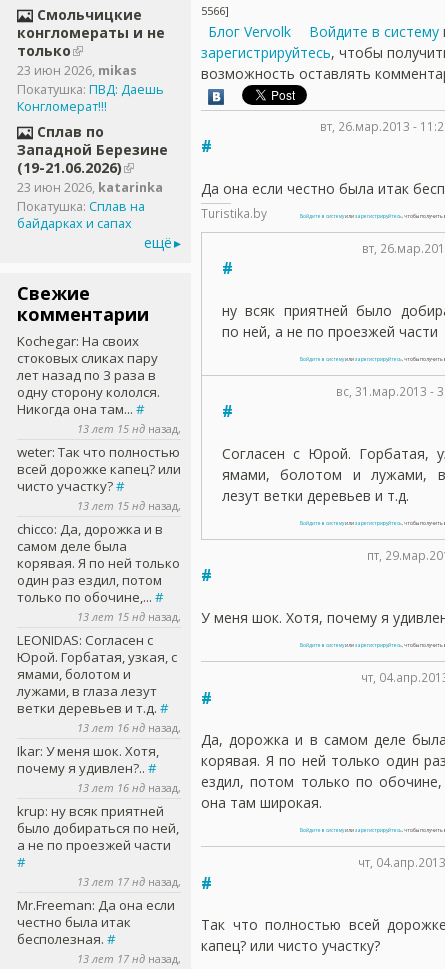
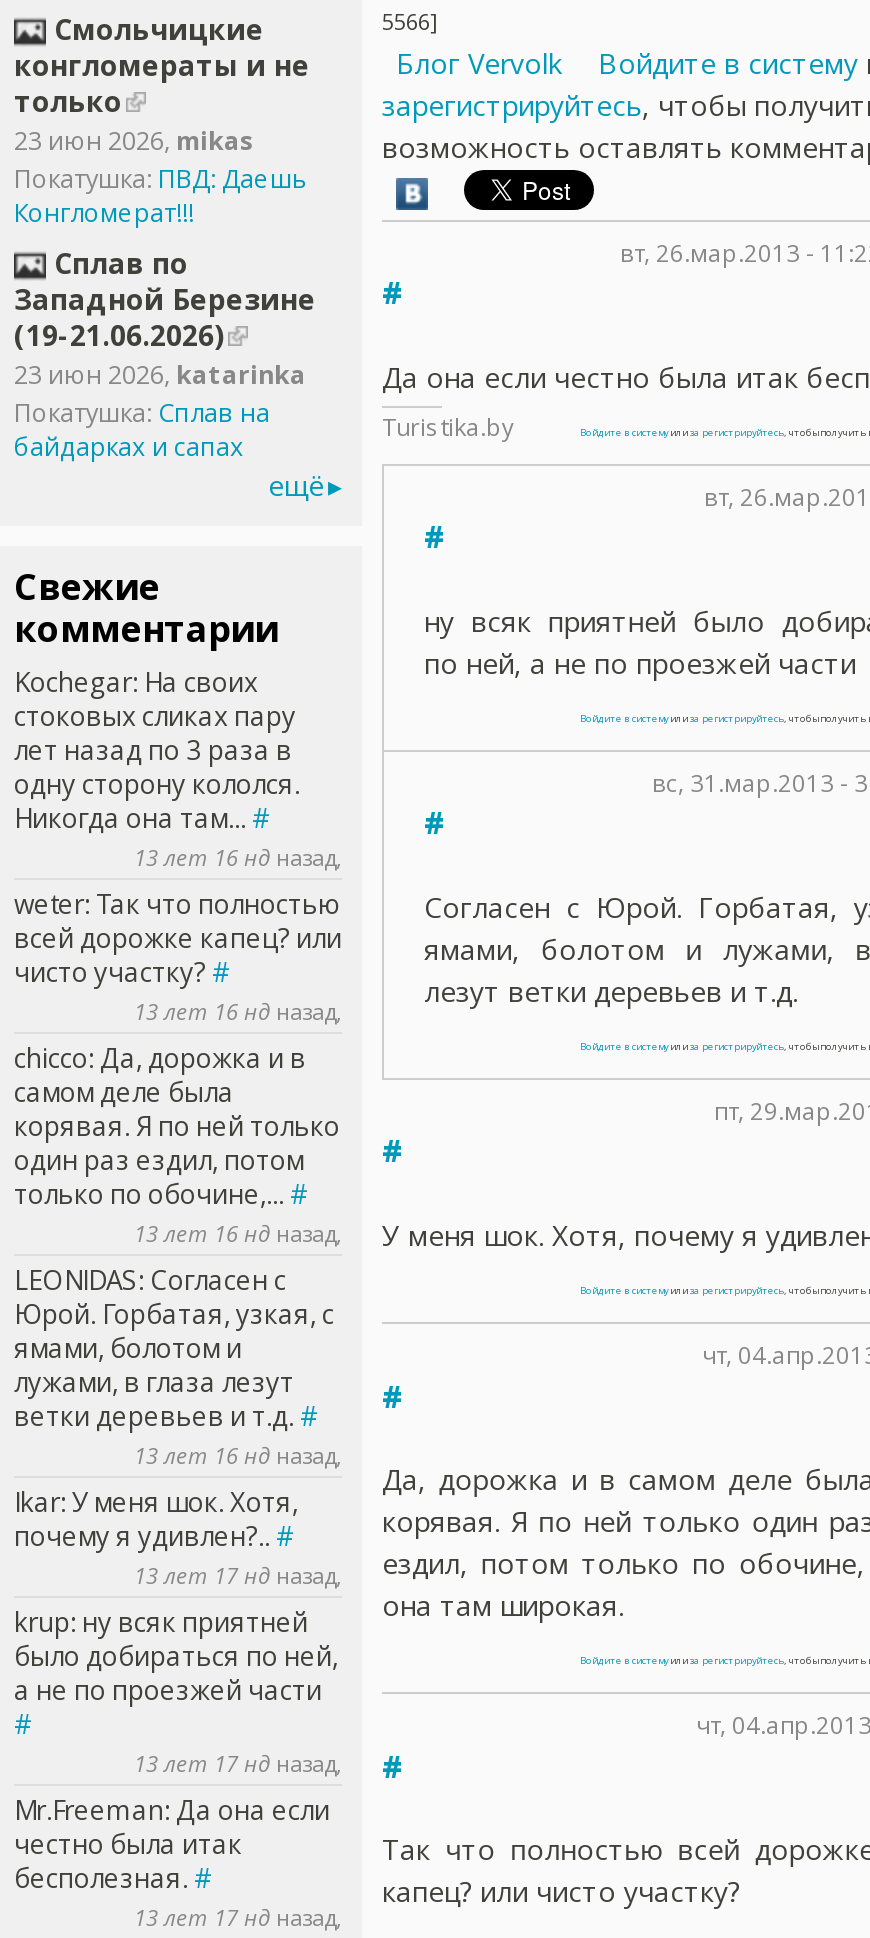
[77,421,181,436] 13 лет 15 нд назад, -> [134,842,342,872] 13 лет 16 нд назад,
[77,498,181,513] 13 лет 15 нд назад, -> [134,996,342,1026] 13 лет 16 нд назад,
[77,609,181,624] 13 лет 15 нд назад, -> [134,1218,342,1248] 13 лет 16 нд назад,
[77,780,181,795] 13 лет 16 нд назад, -> [134,1560,342,1590] 13 лет 17 нд назад,

